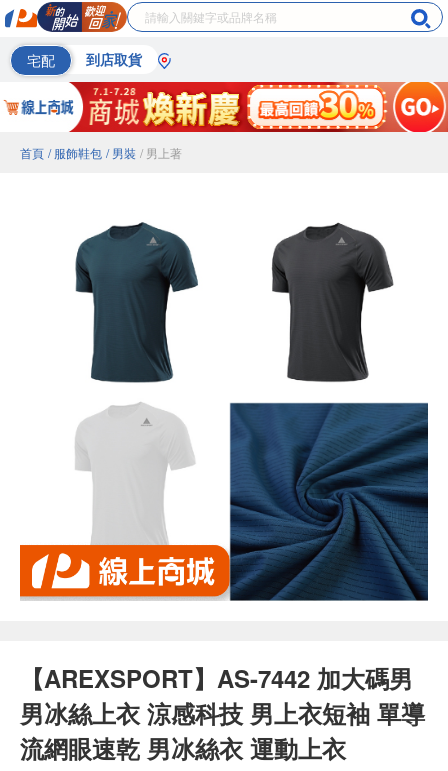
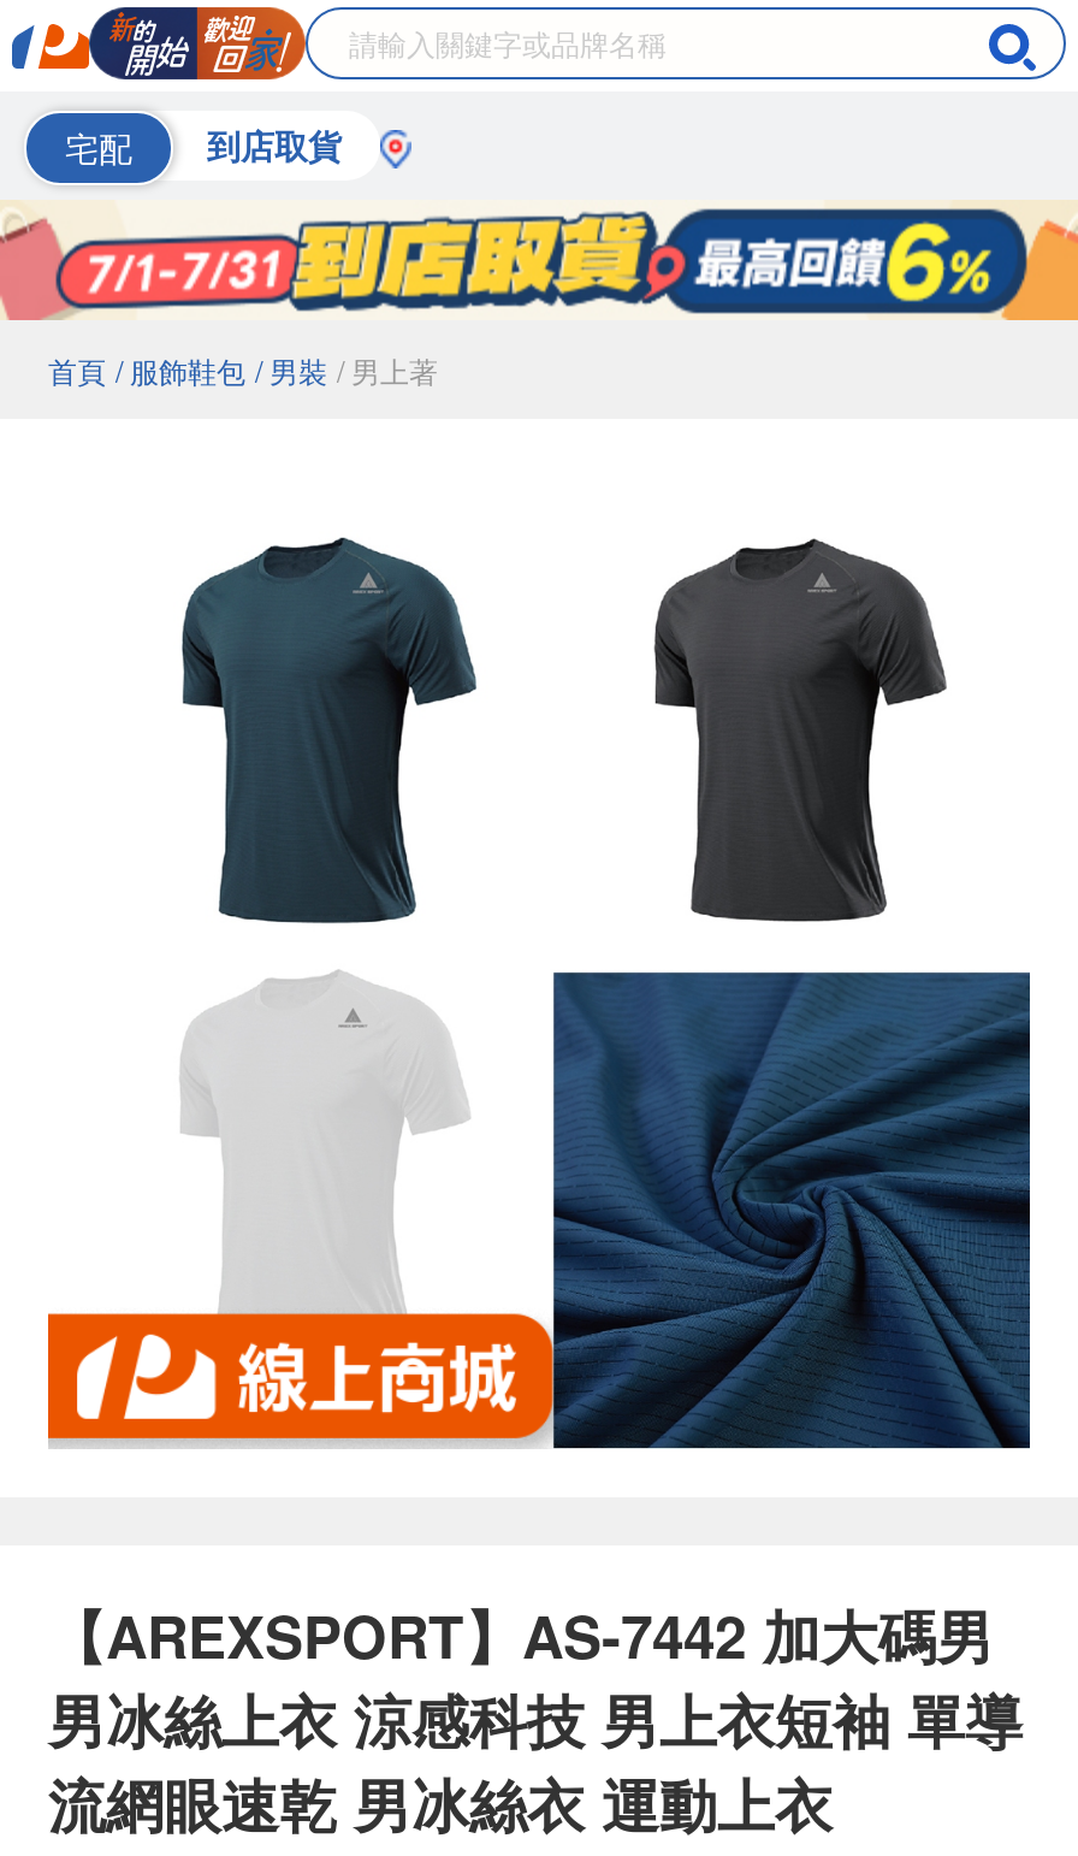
[3,81,445,133] [image] -> [7,200,1071,323] [image]

